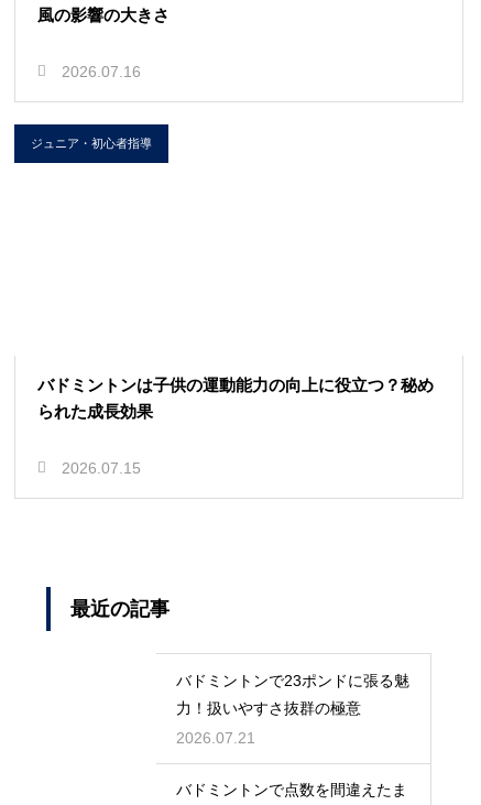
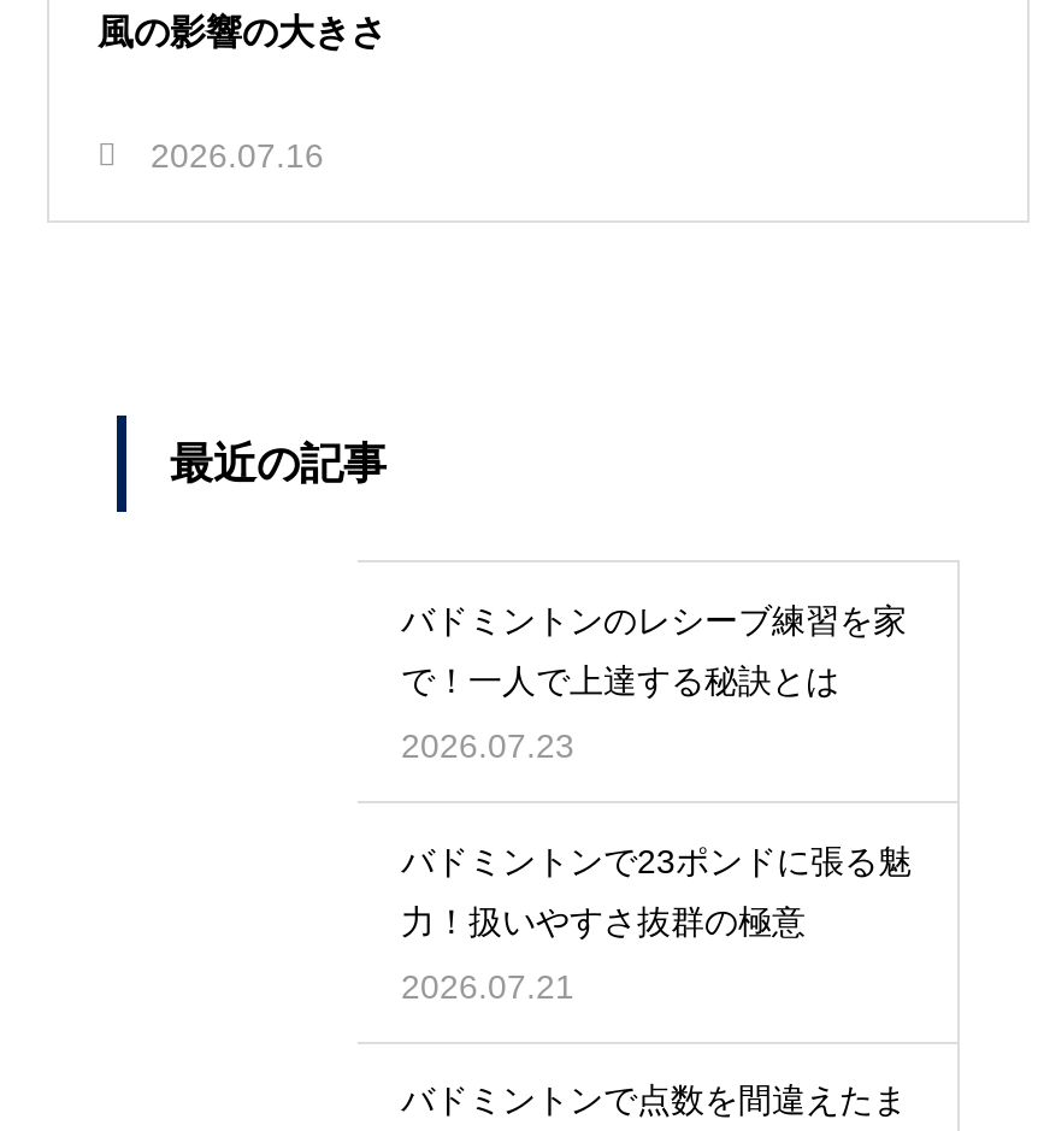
[31,137,152,150] ジュニア・初心者指導 -> none
[37,376,434,477] バドミントンは子供の運動能力の向上に役立つ？秘め | られた成長効果 | 2026.07.15 -> none
moved [70,598,170,620] -> [170,440,387,488]: 最近の記事
none -> [401,600,907,764] バドミントンのレシーブ練習を家 | で！一人で上達する秘訣とは | 2026.07.23

